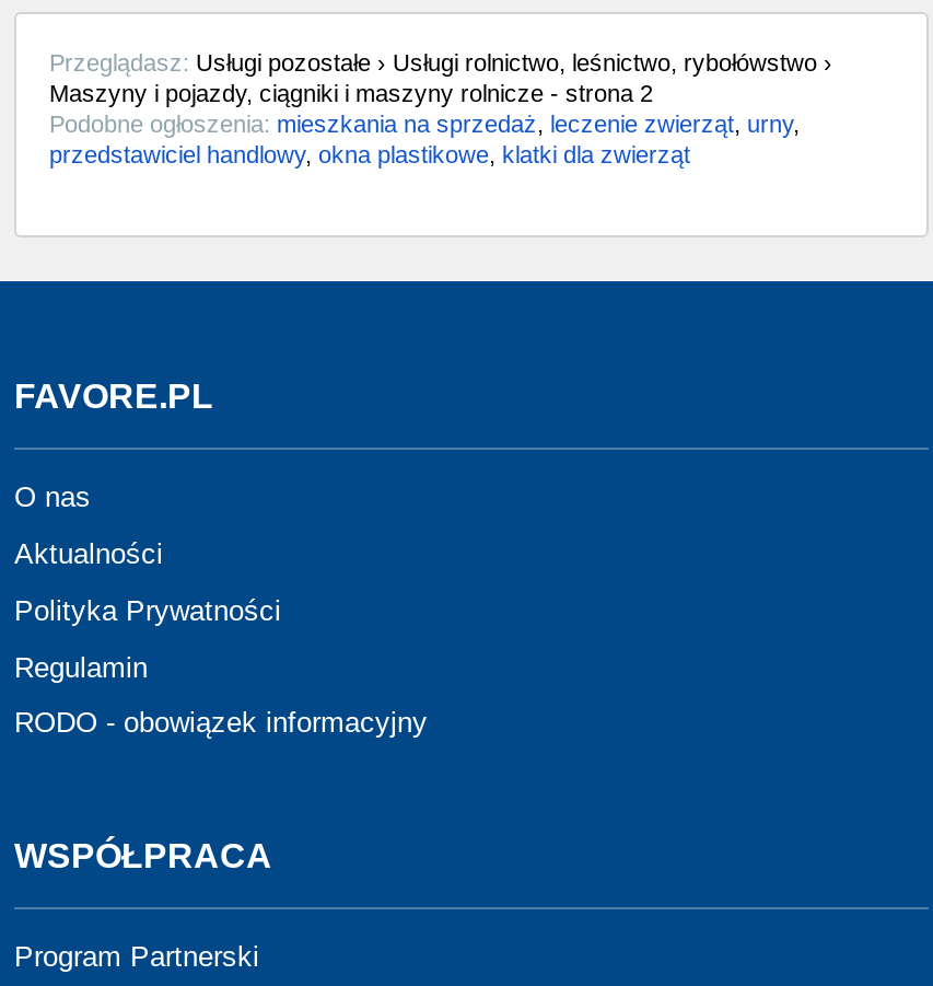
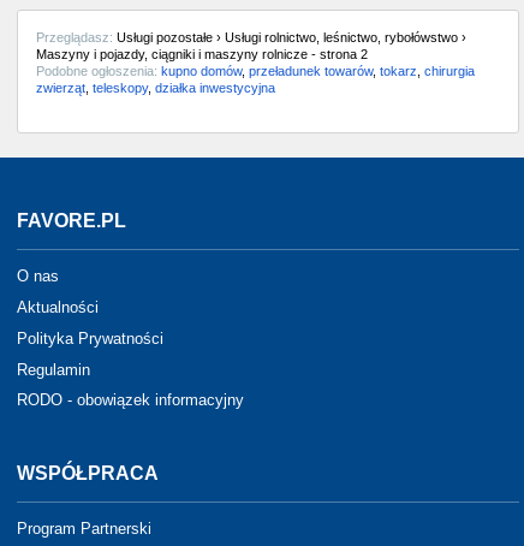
[49,111,800,167] Podobne ogłoszenia: mieszkania na sprzedaż, leczenie zwierząt, urny, | przedstawiciel handlowy, okna plastikowe, klatki dla zwierząt -> [36,64,475,95] Podobne ogłoszenia: kupno domów, przeładunek towarów, tokarz, chirurgia | zwierząt, teleskopy, działka inwestycyjna

